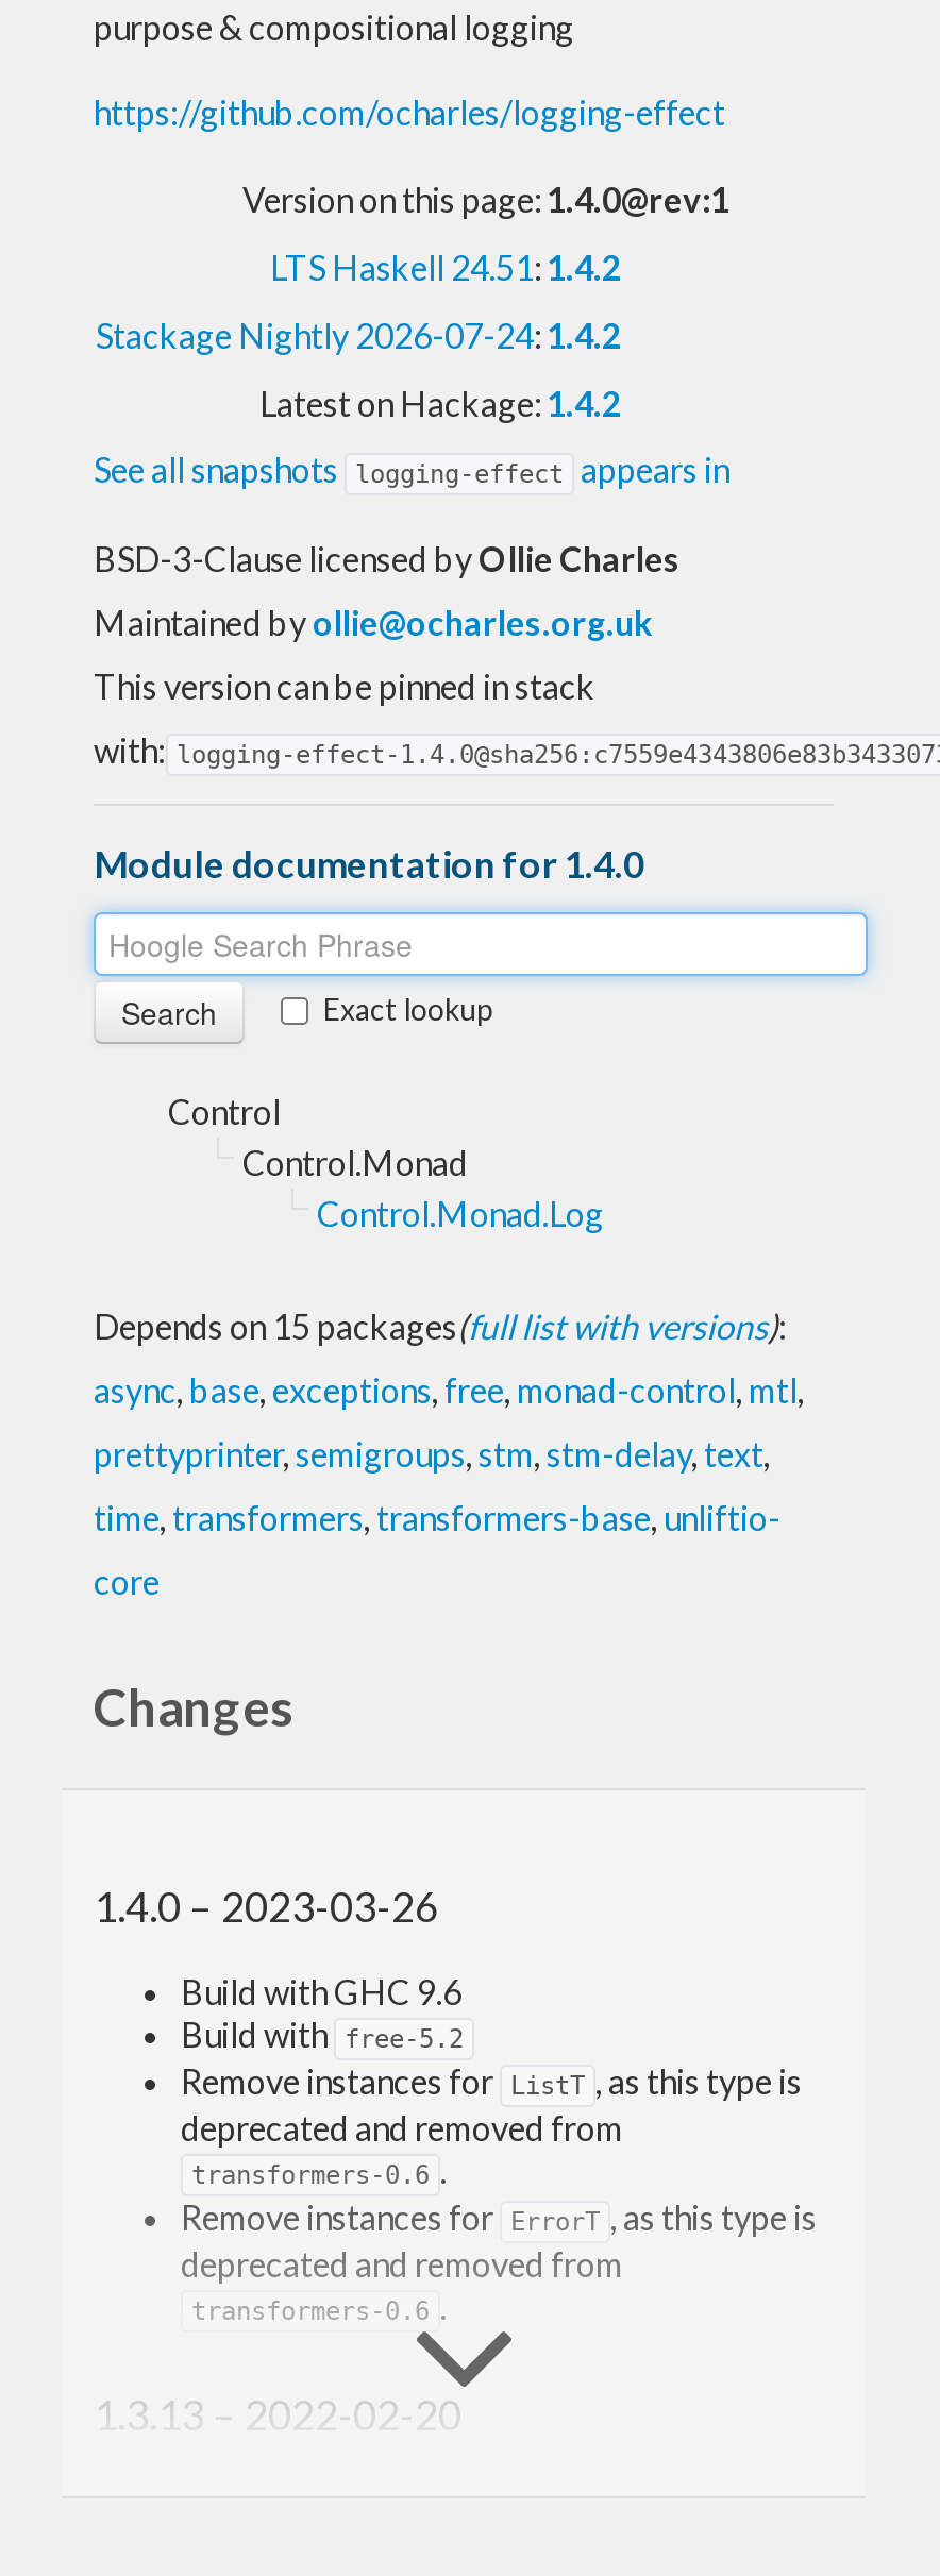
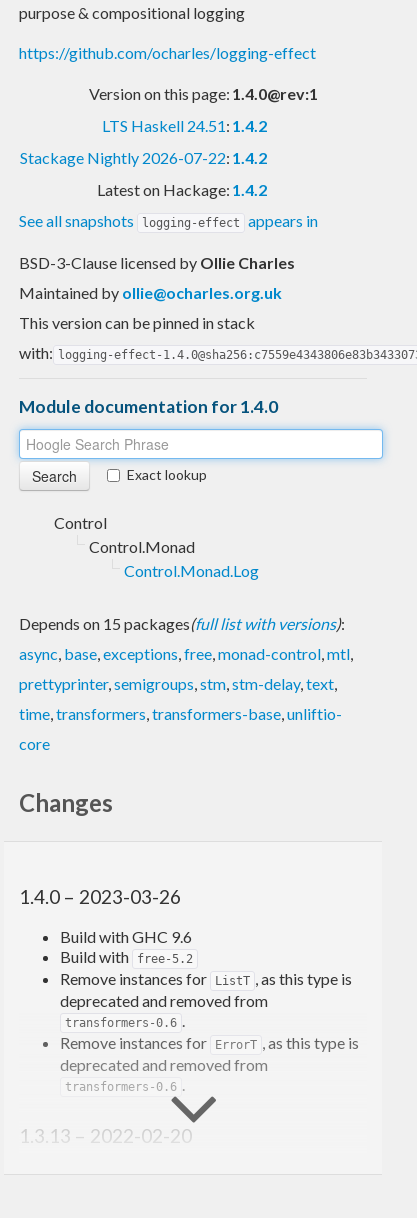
[96,314,621,355] Stackage Nightly 2026-07-24: 1.4.2 -> [20,148,267,167] Stackage Nightly 2026-07-22: 1.4.2

